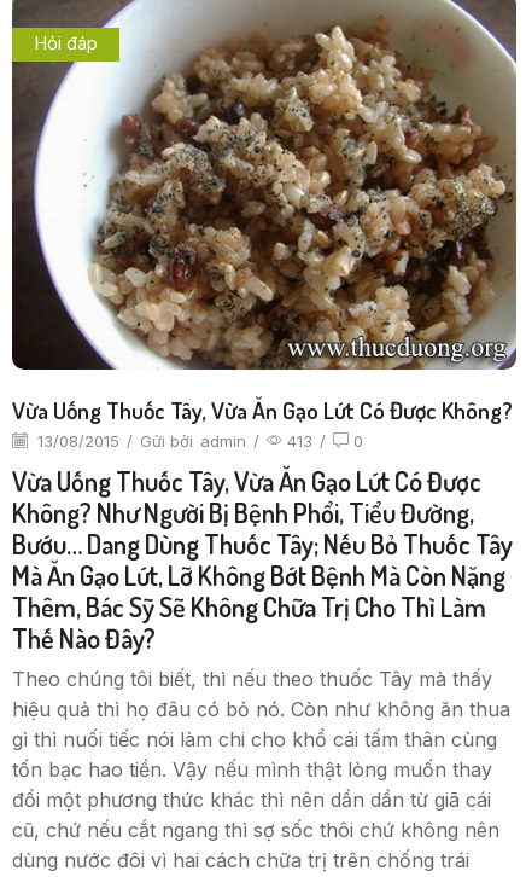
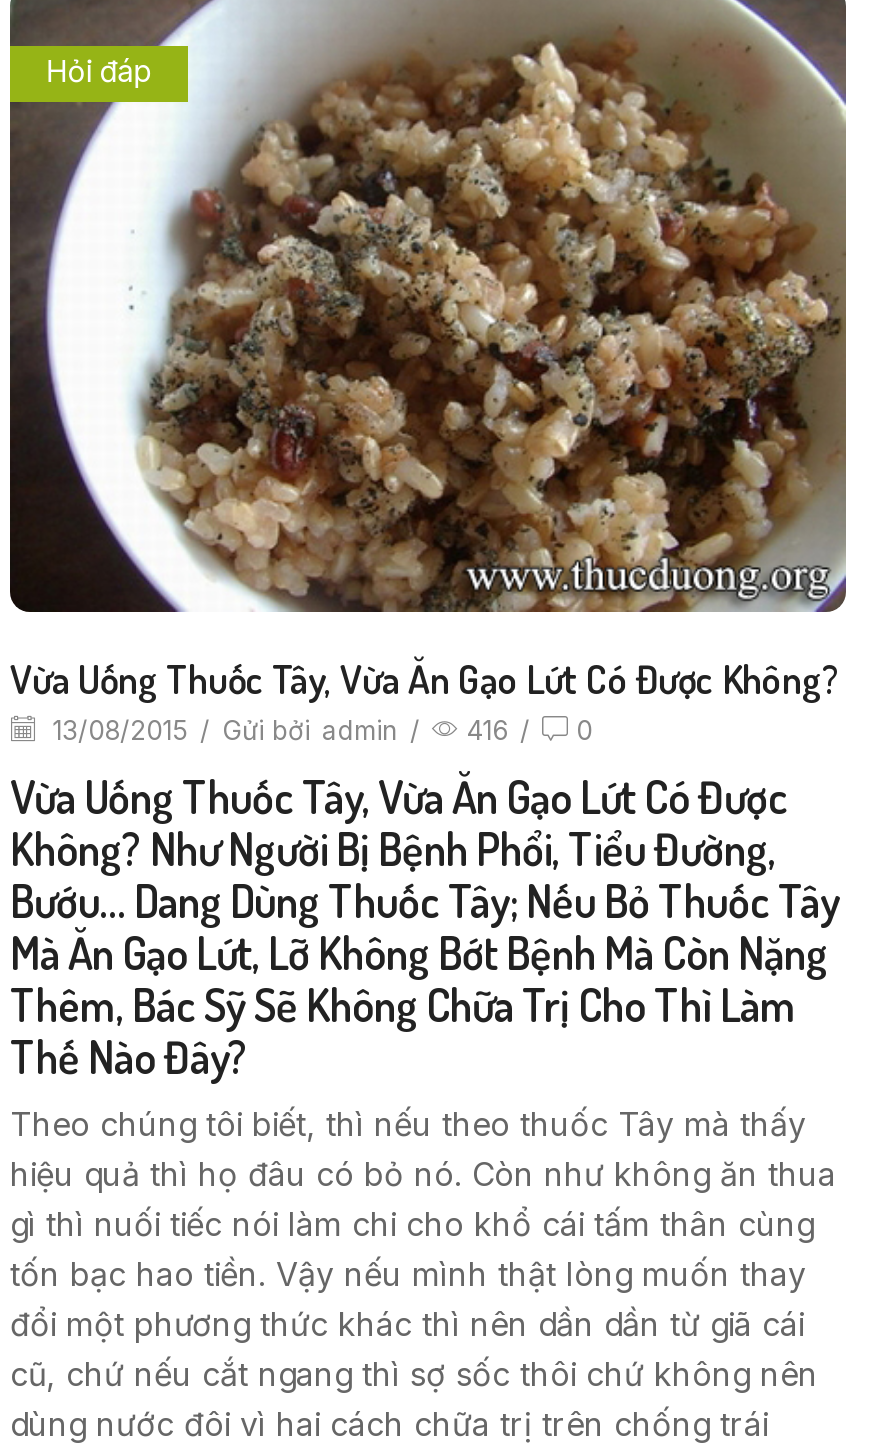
[33,432,363,451] 13/08/2015 / Gửi bởi admin / 413 / 0 -> [44,715,592,747] 13/08/2015 / Gửi bởi admin / 416 / 0

